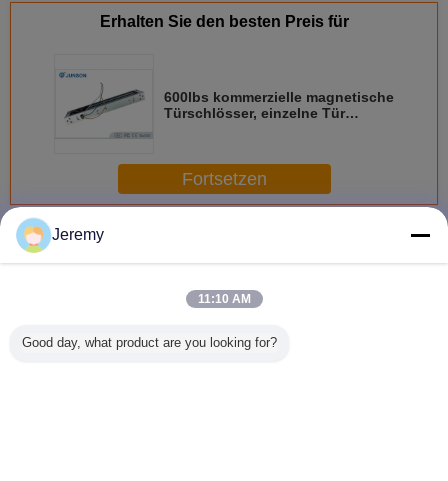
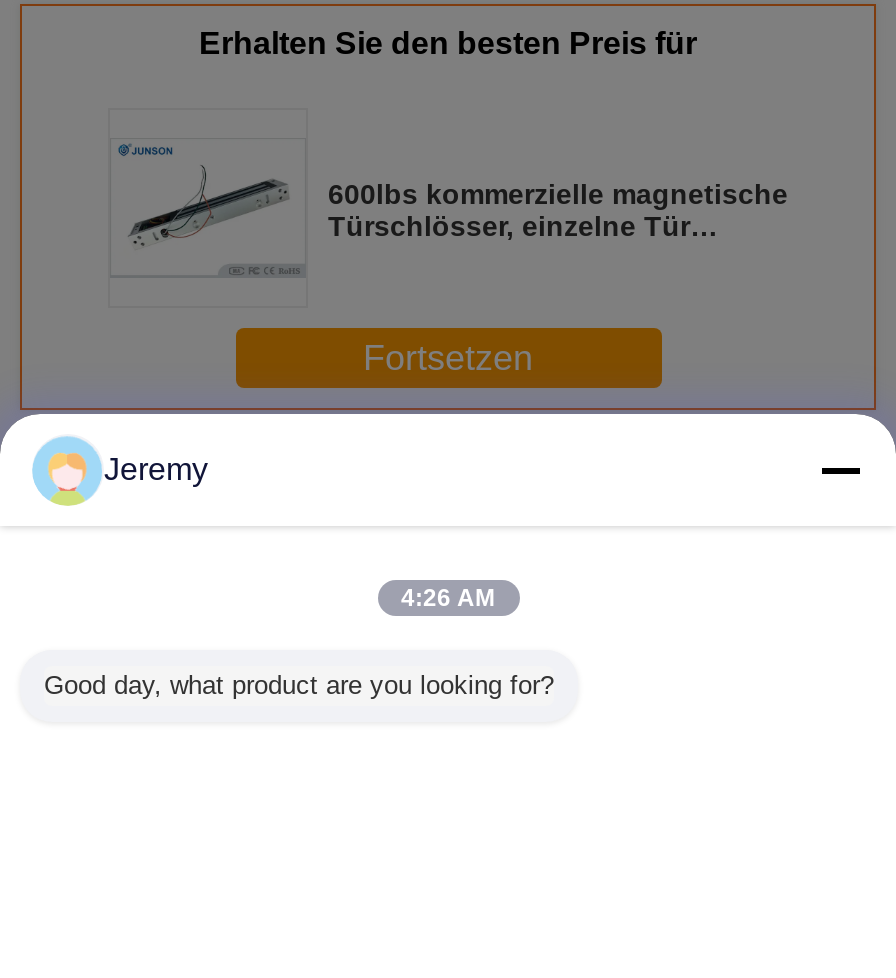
[197,292,250,306] 11:10 AM -> [401,584,495,612] 4:26 AM

